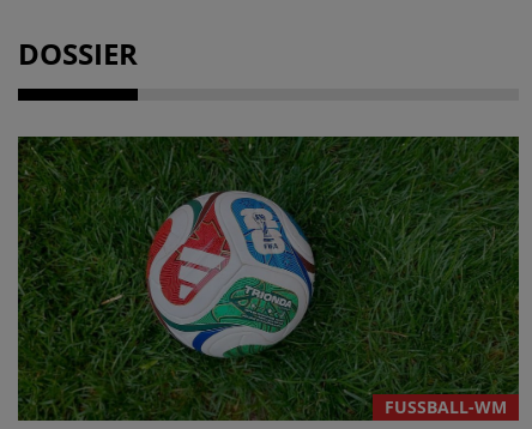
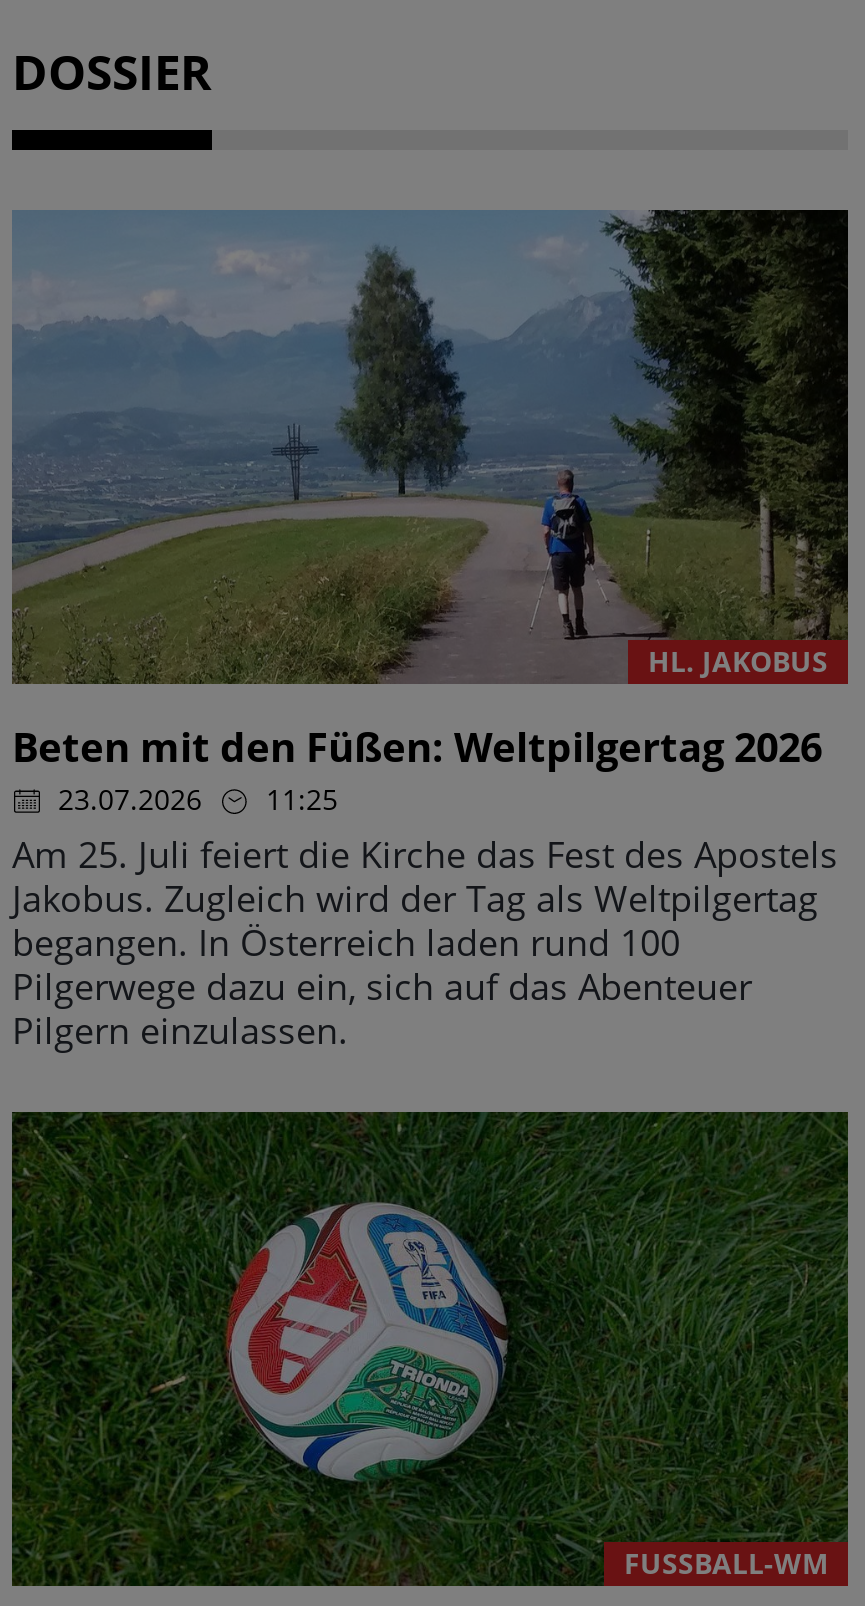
none -> [10,208,850,1054] [image] | HL. JAKOBUS | Beten mit den Füßen: Weltpilgertag 2026 | 23.07.2026 | 11:25 | Am 25. Juli feiert die Kirche das Fest des Apostels | Jakobus. Zugleich wird der Tag als Weltpilgertag | begangen. In Österreich laden rund 100 | Pilgerwege dazu ein, sich auf das Abenteuer | Pilgern einzulassen.

